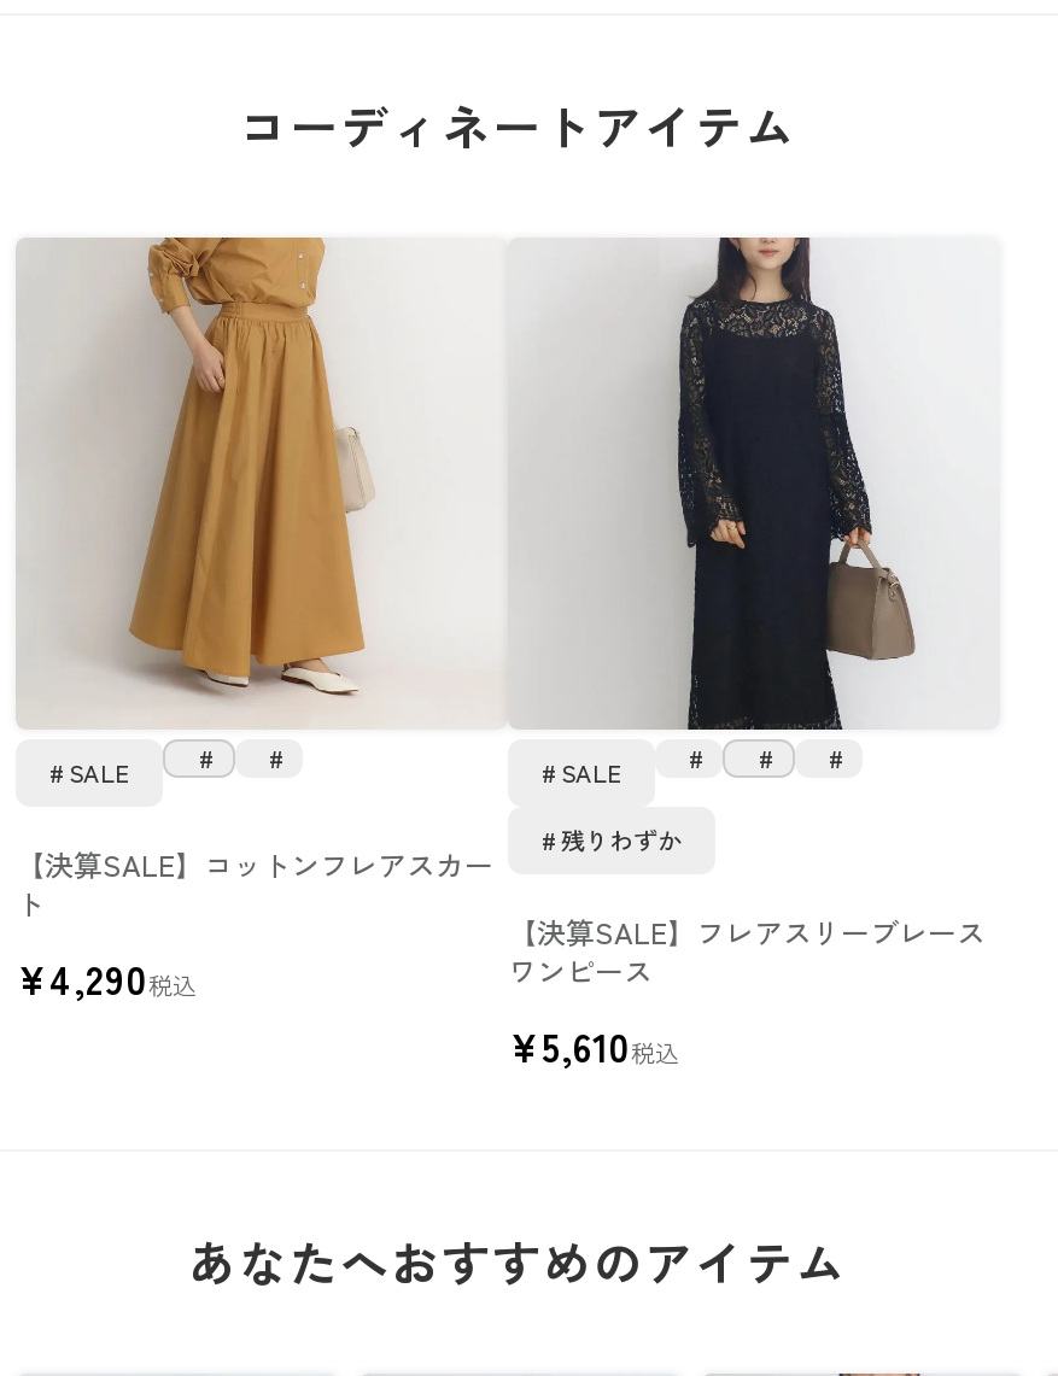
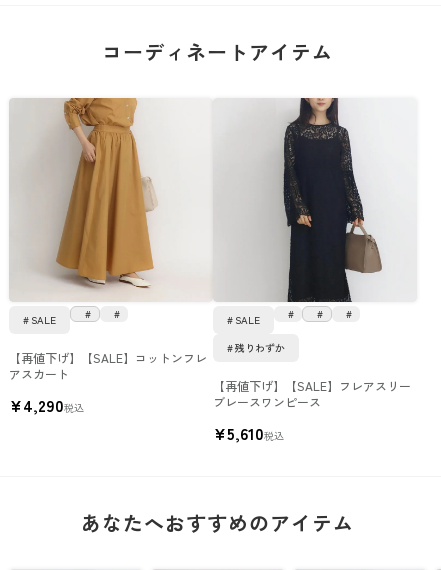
[16,843,493,923] 【決算SALE】コットンフレアスカー | ト -> [9,349,207,382] 【再値下げ】【SALE】コットンフレ | アスカート
[508,910,986,990] 【決算SALE】フレアスリーブレース | ワンピース -> [213,377,411,410] 【再値下げ】【SALE】フレアスリー | ブレースワンピース

